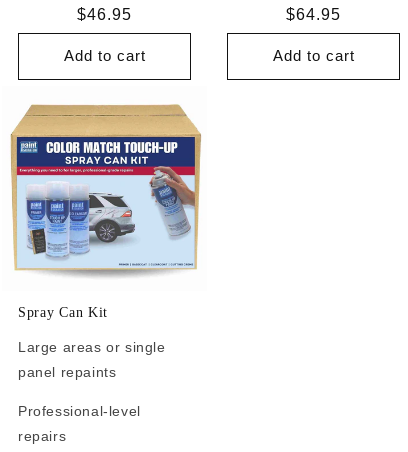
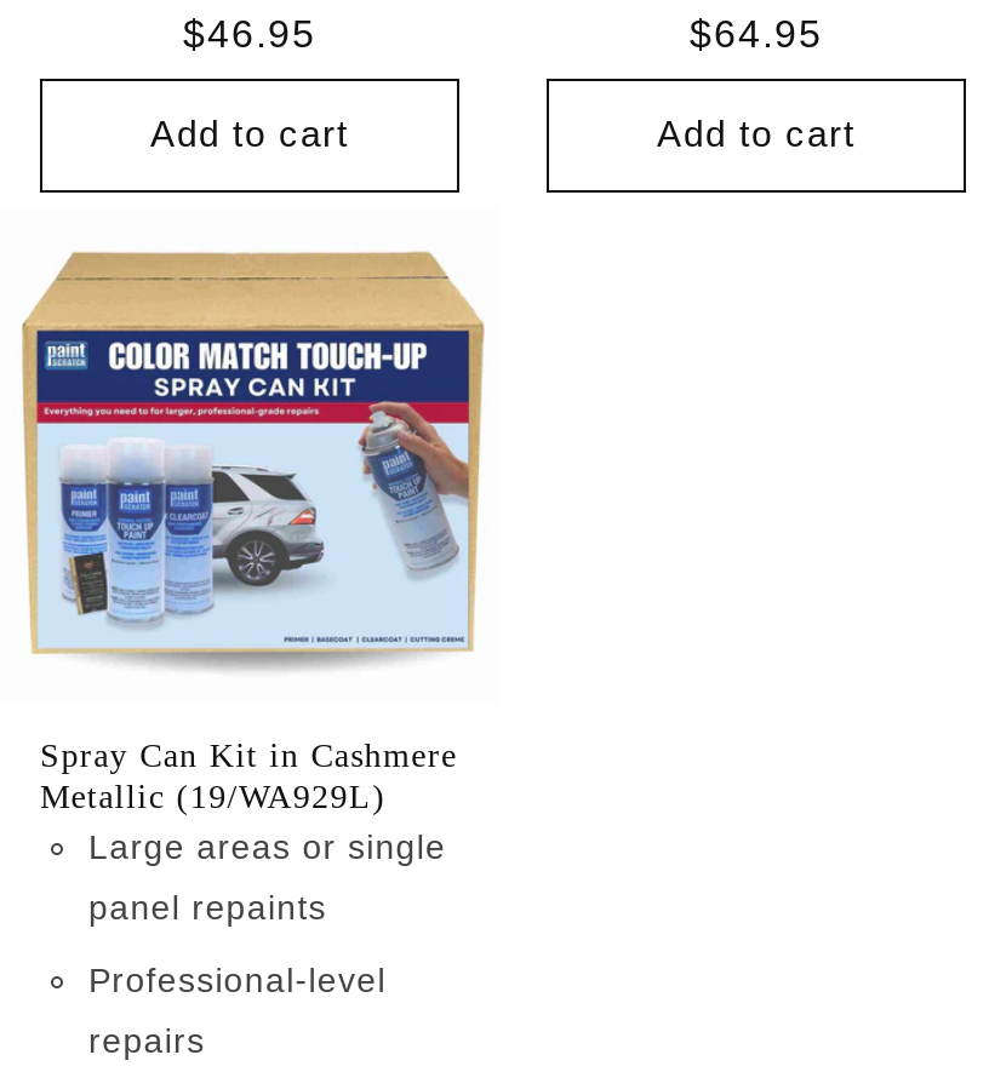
[18,304,108,319] Spray Can Kit -> [40,736,458,814] Spray Can Kit in Cashmere | Metallic (19/WA929L)

